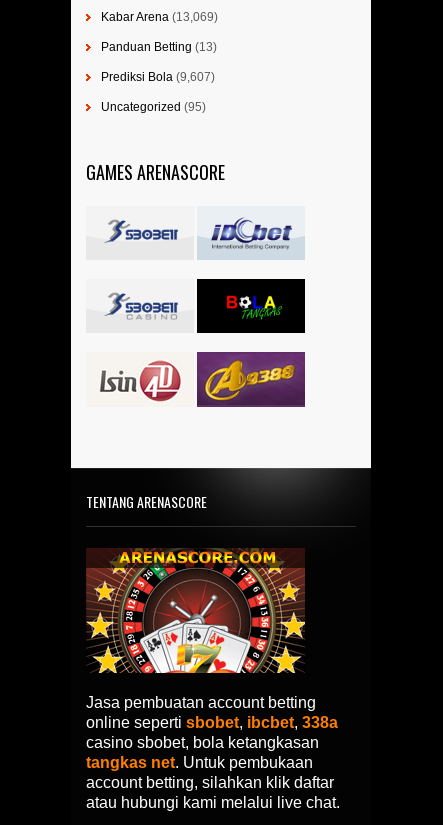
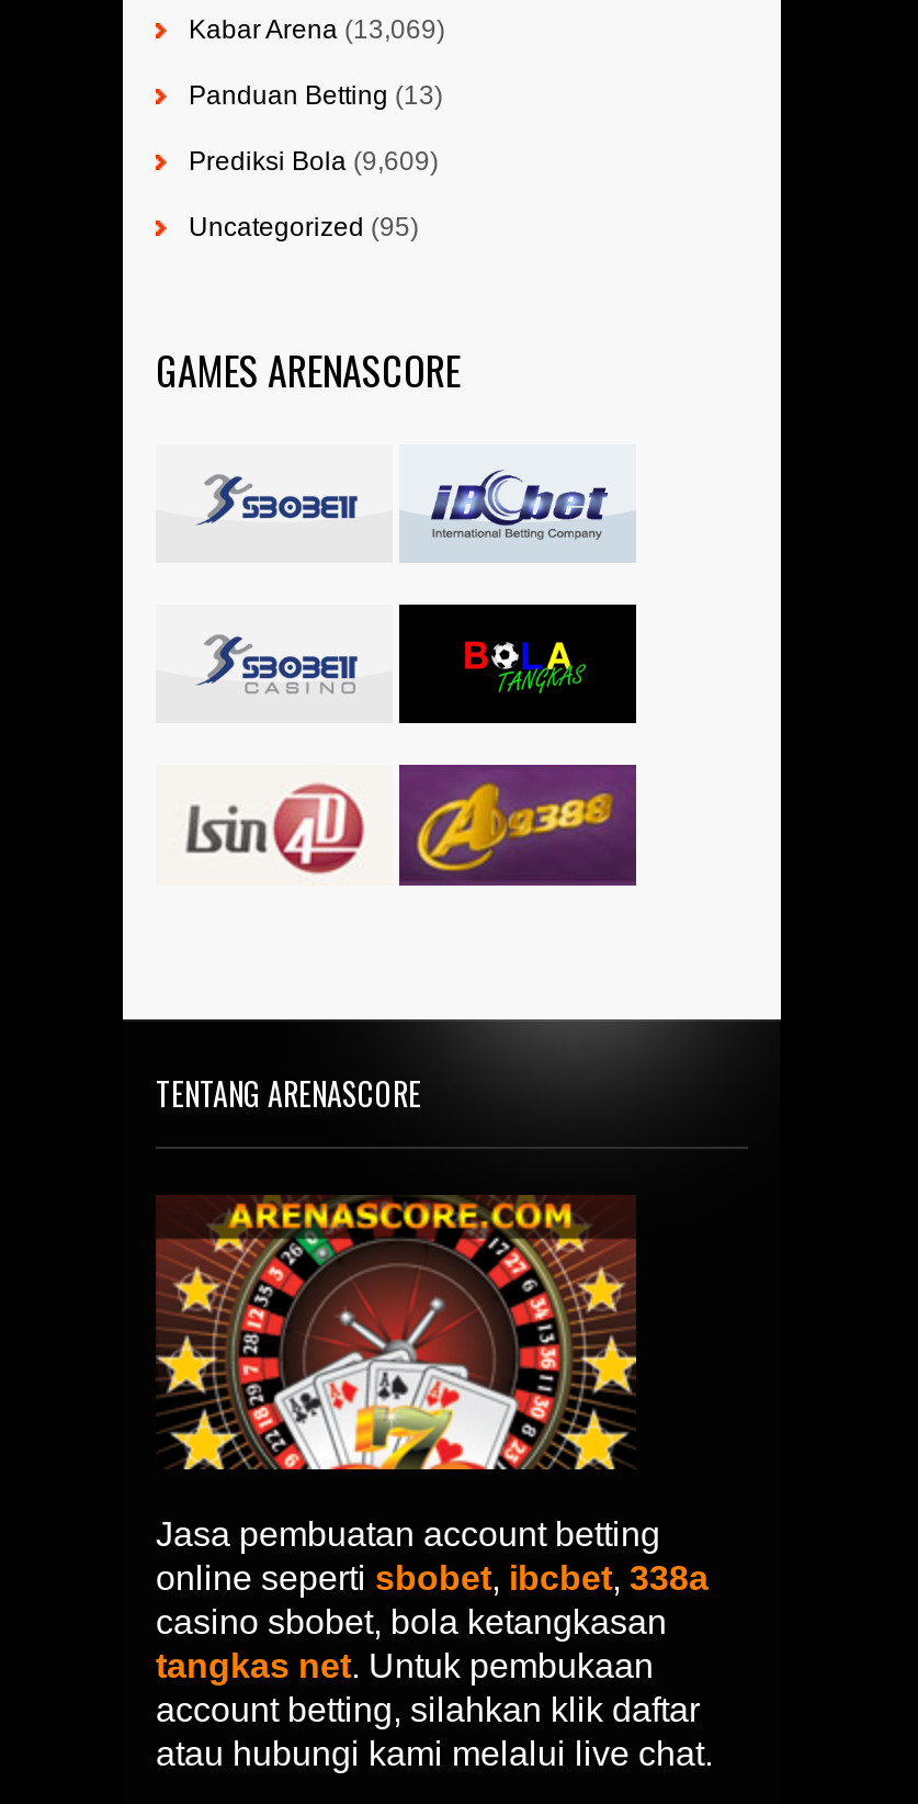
[101,70,215,84] Prediksi Bola (9,607) -> [189,146,439,176] Prediksi Bola (9,609)

